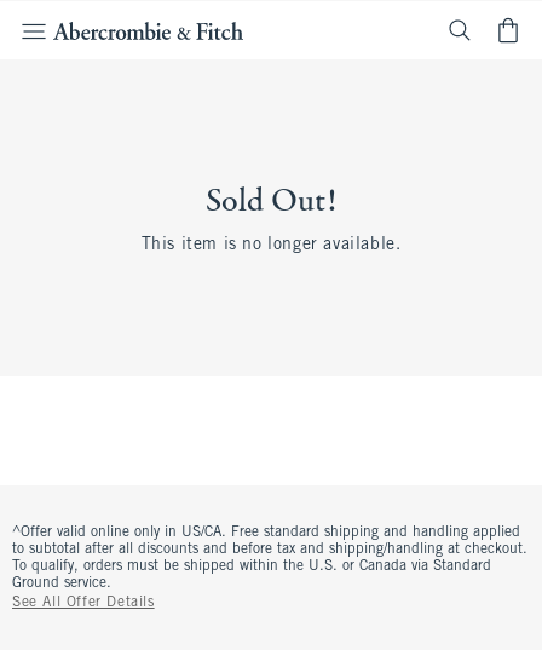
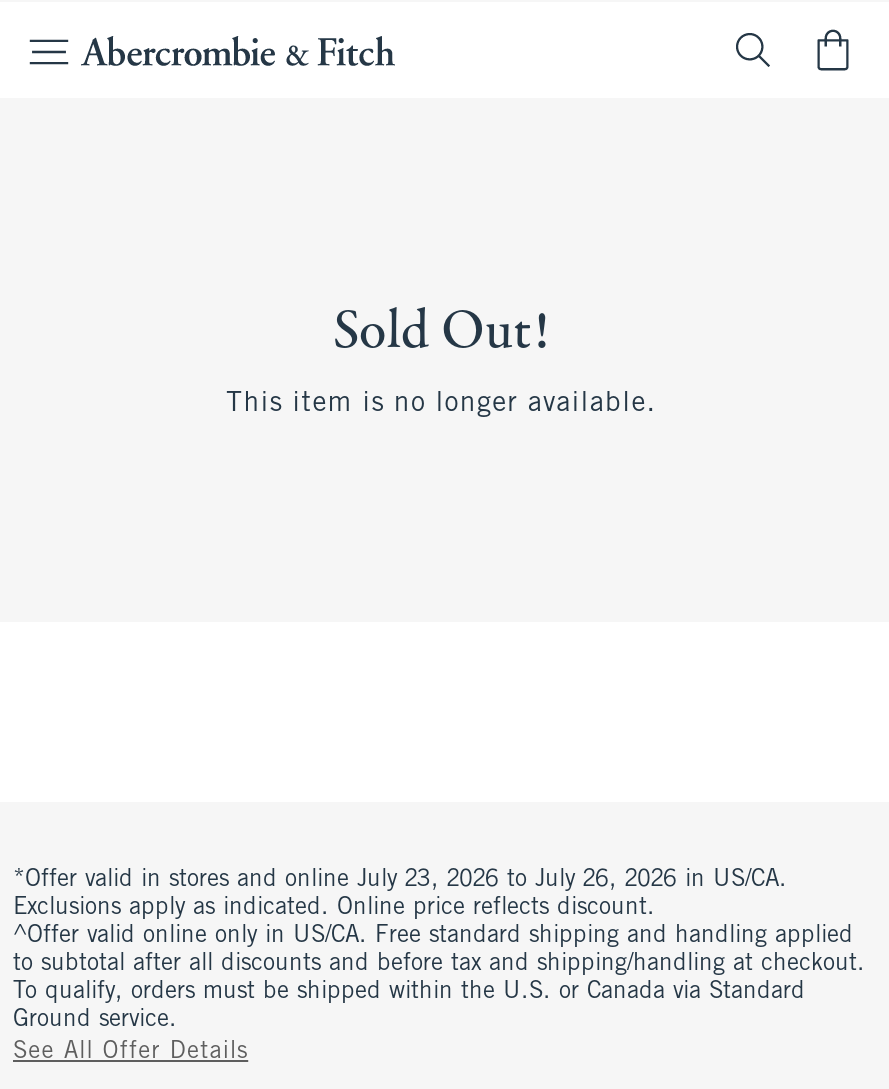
none -> [13,868,787,920] *Offer valid in stores and online July 23, 2026 to July 26, 2026 in US/CA. | Exclusions apply as indicated. Online price reflects discount.

